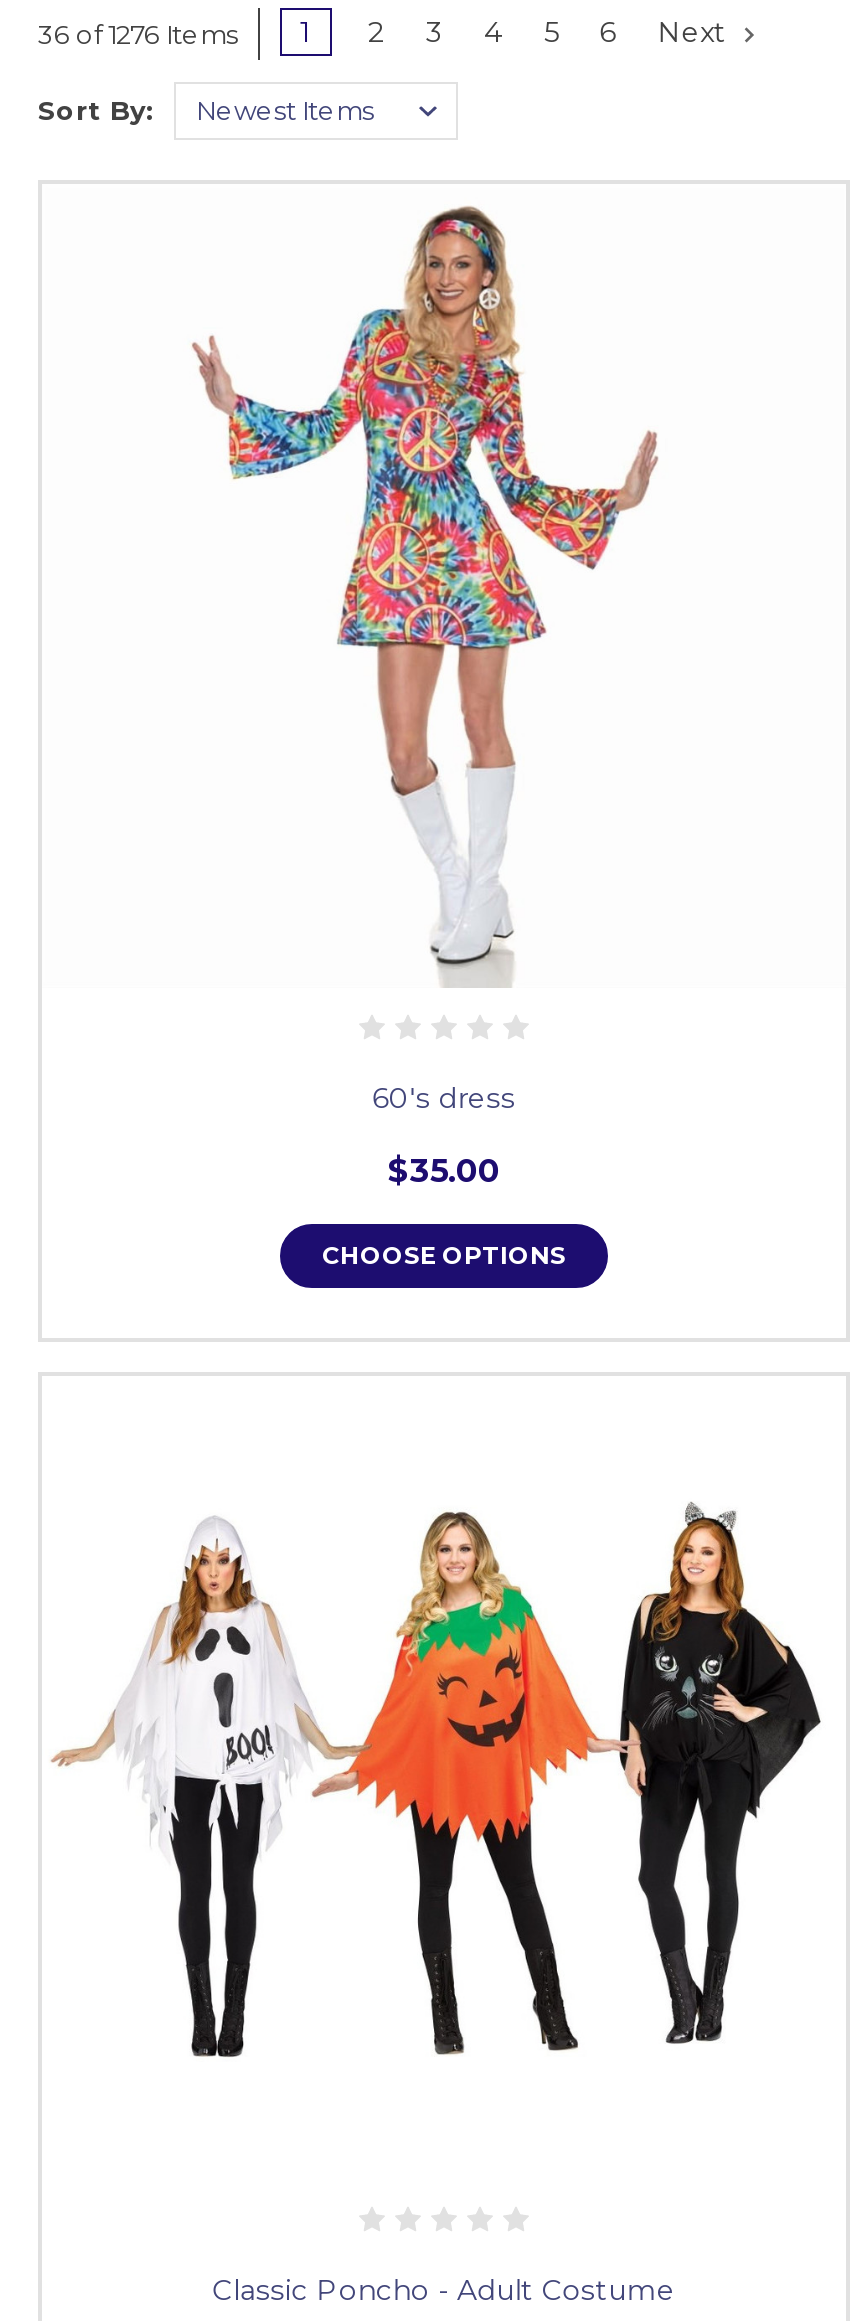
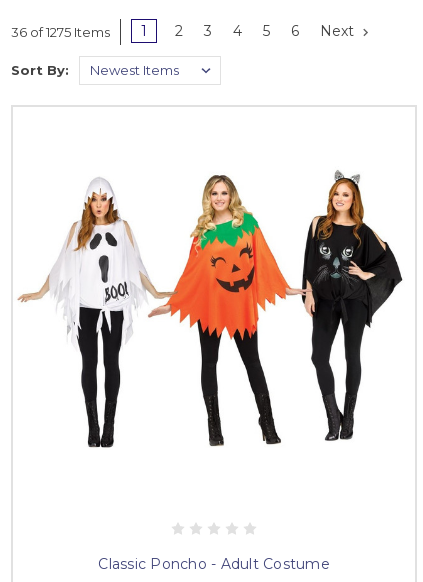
[38,14,734,50] 36 of 1276 Items 1 2 3 4 5 6 Next -> [11,22,358,40] 36 of 1275 Items 1 2 3 4 5 6 Next
[192,204,660,988] [image] -> none
[322,1080,566,1270] 60's dress | $35.00 | CHOOSE OPTIONS -> none

